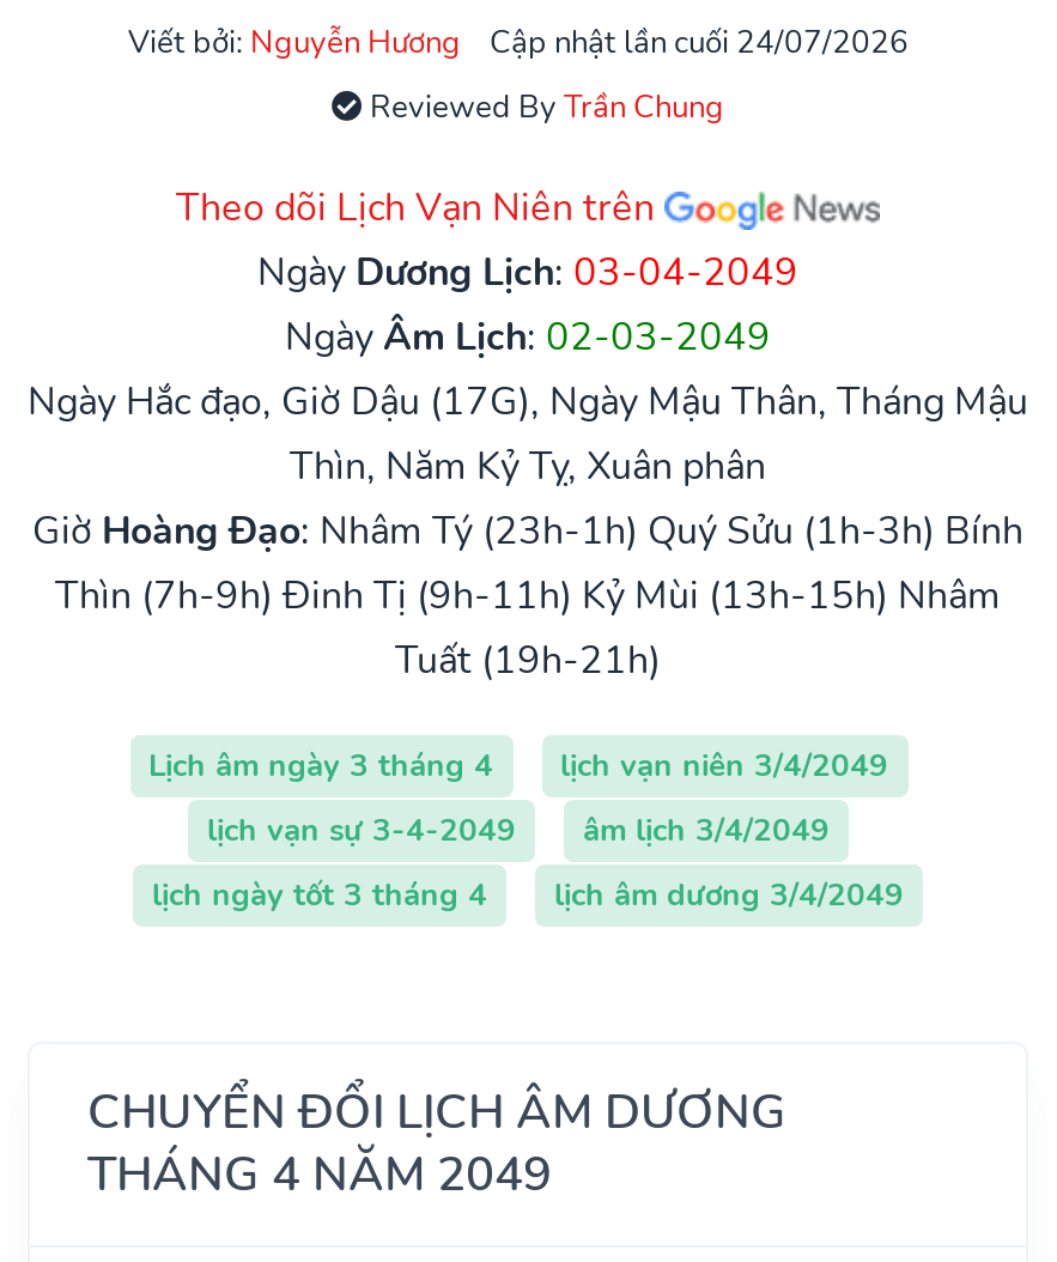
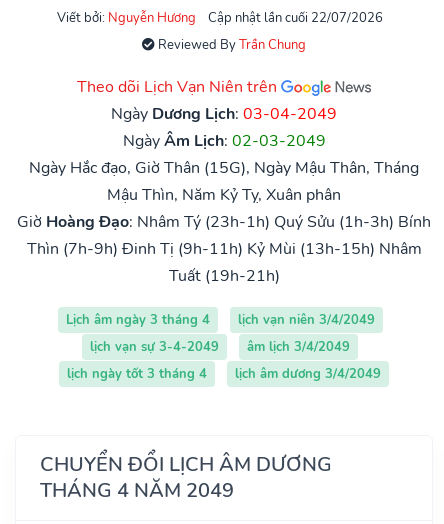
[490,22,909,65] Cập nhật lần cuối 24/07/2026 -> [208,9,383,27] Cập nhật lần cuối 22/07/2026
[28,376,1028,493] Ngày Hắc đạo, Giờ Dậu (17G), Ngày Mậu Thân, Tháng Mậu | Thìn, Năm Kỷ Tỵ, Xuân phân -> [29,157,419,206] Ngày Hắc đạo, Giờ Thân (15G), Ngày Mậu Thân, Tháng | Mậu Thìn, Năm Kỷ Tỵ, Xuân phân

